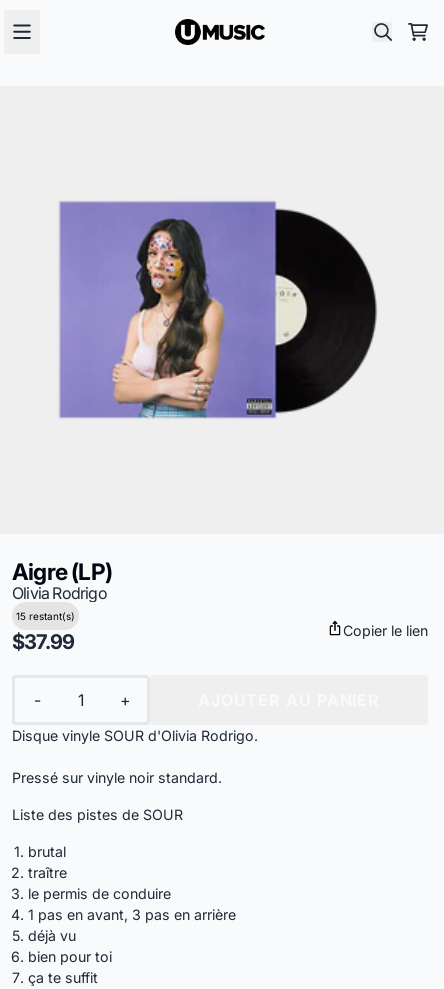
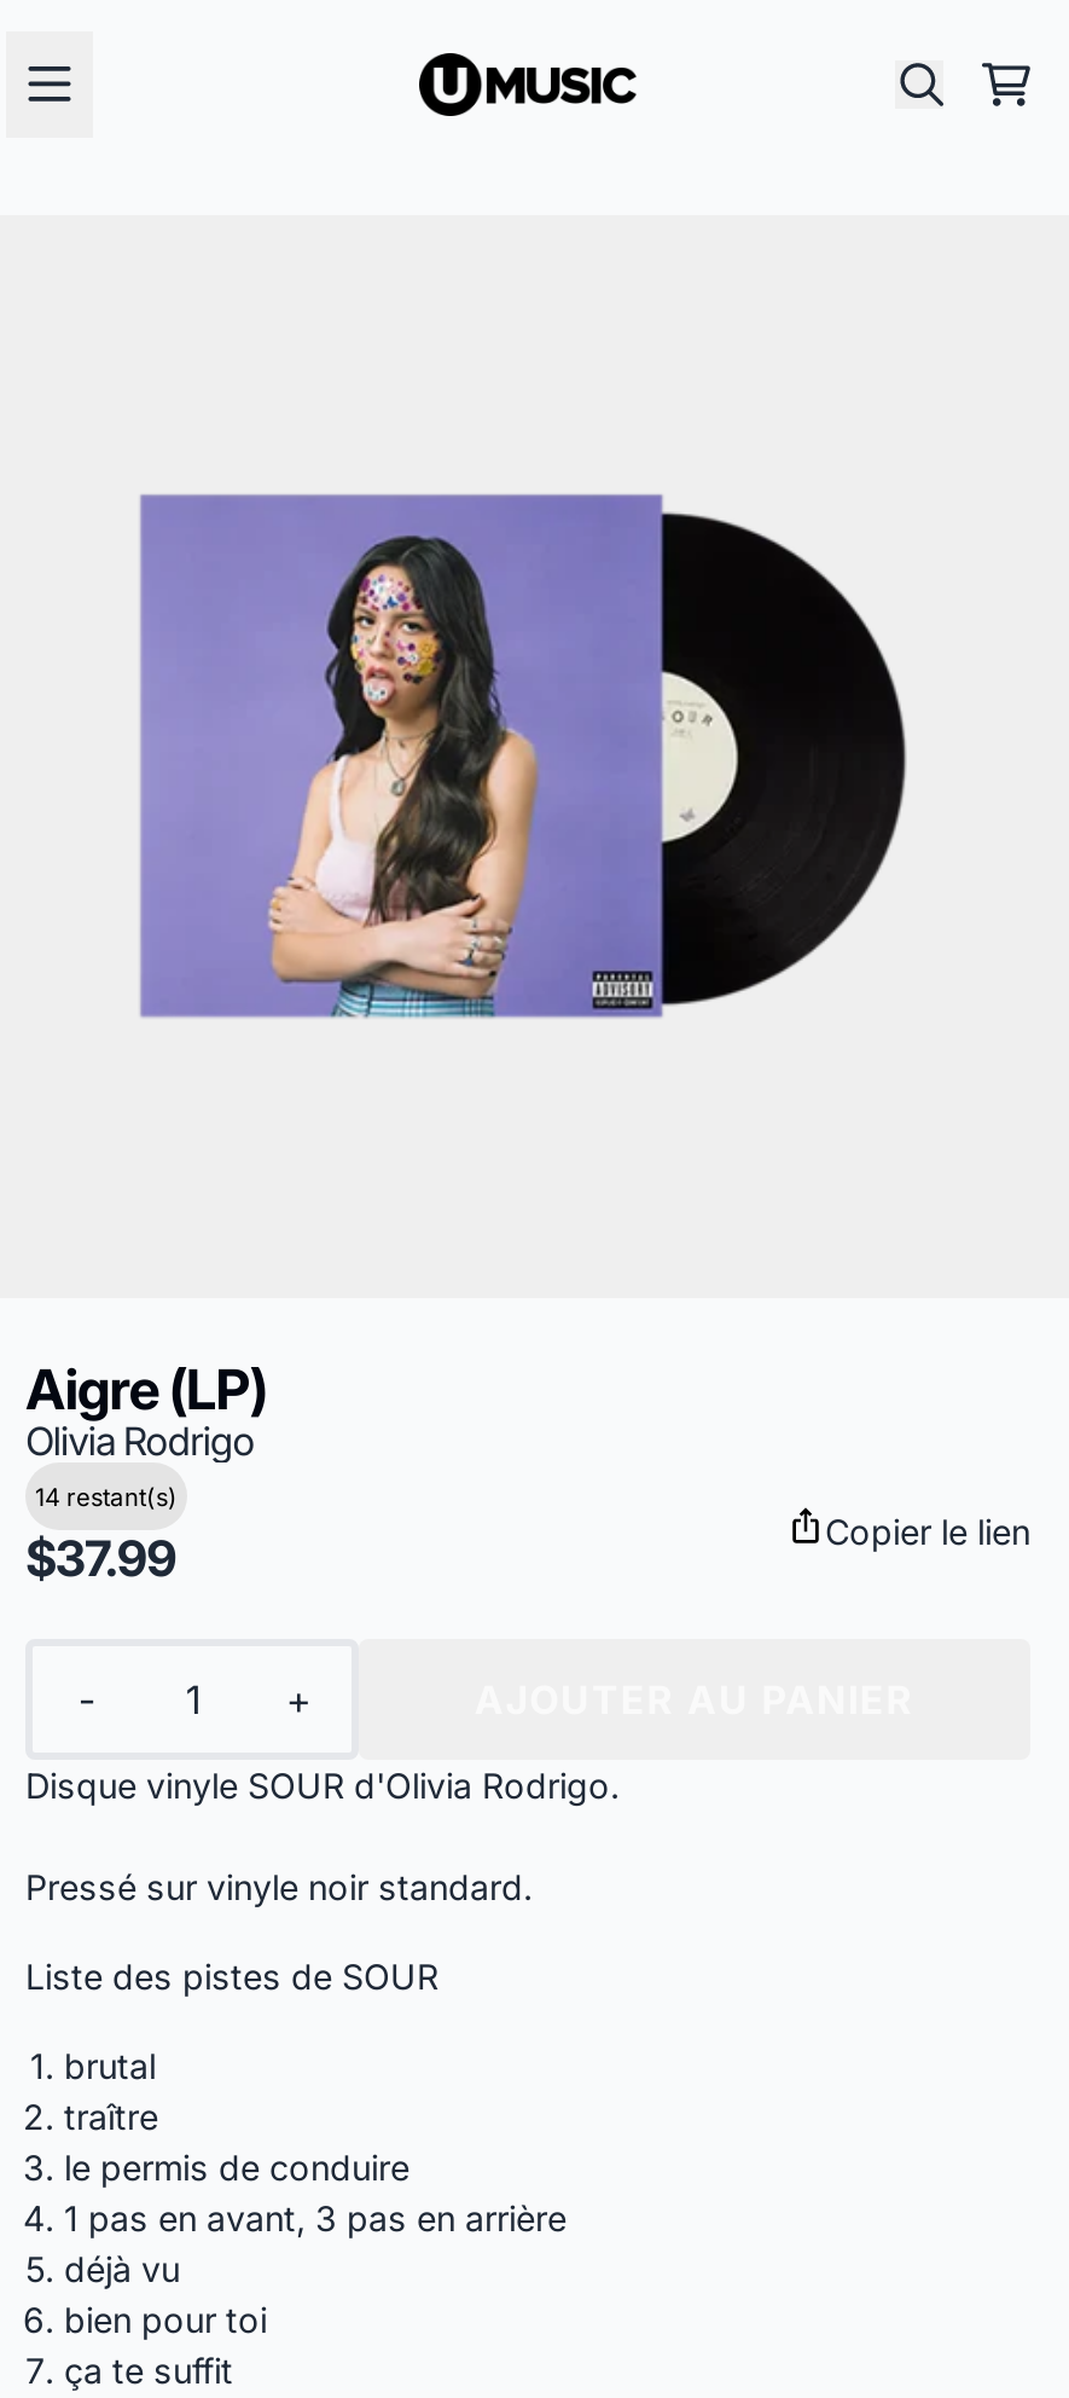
[16,609,75,621] 15 restant(s) -> [35,1481,178,1510] 14 restant(s)

